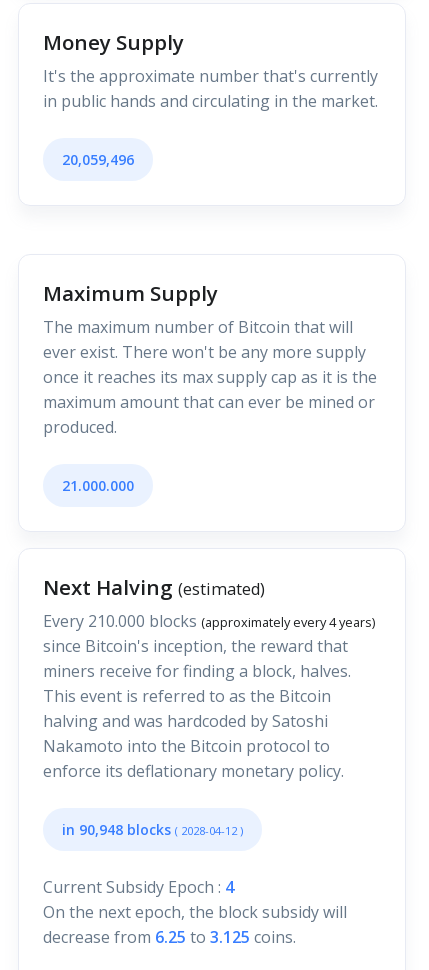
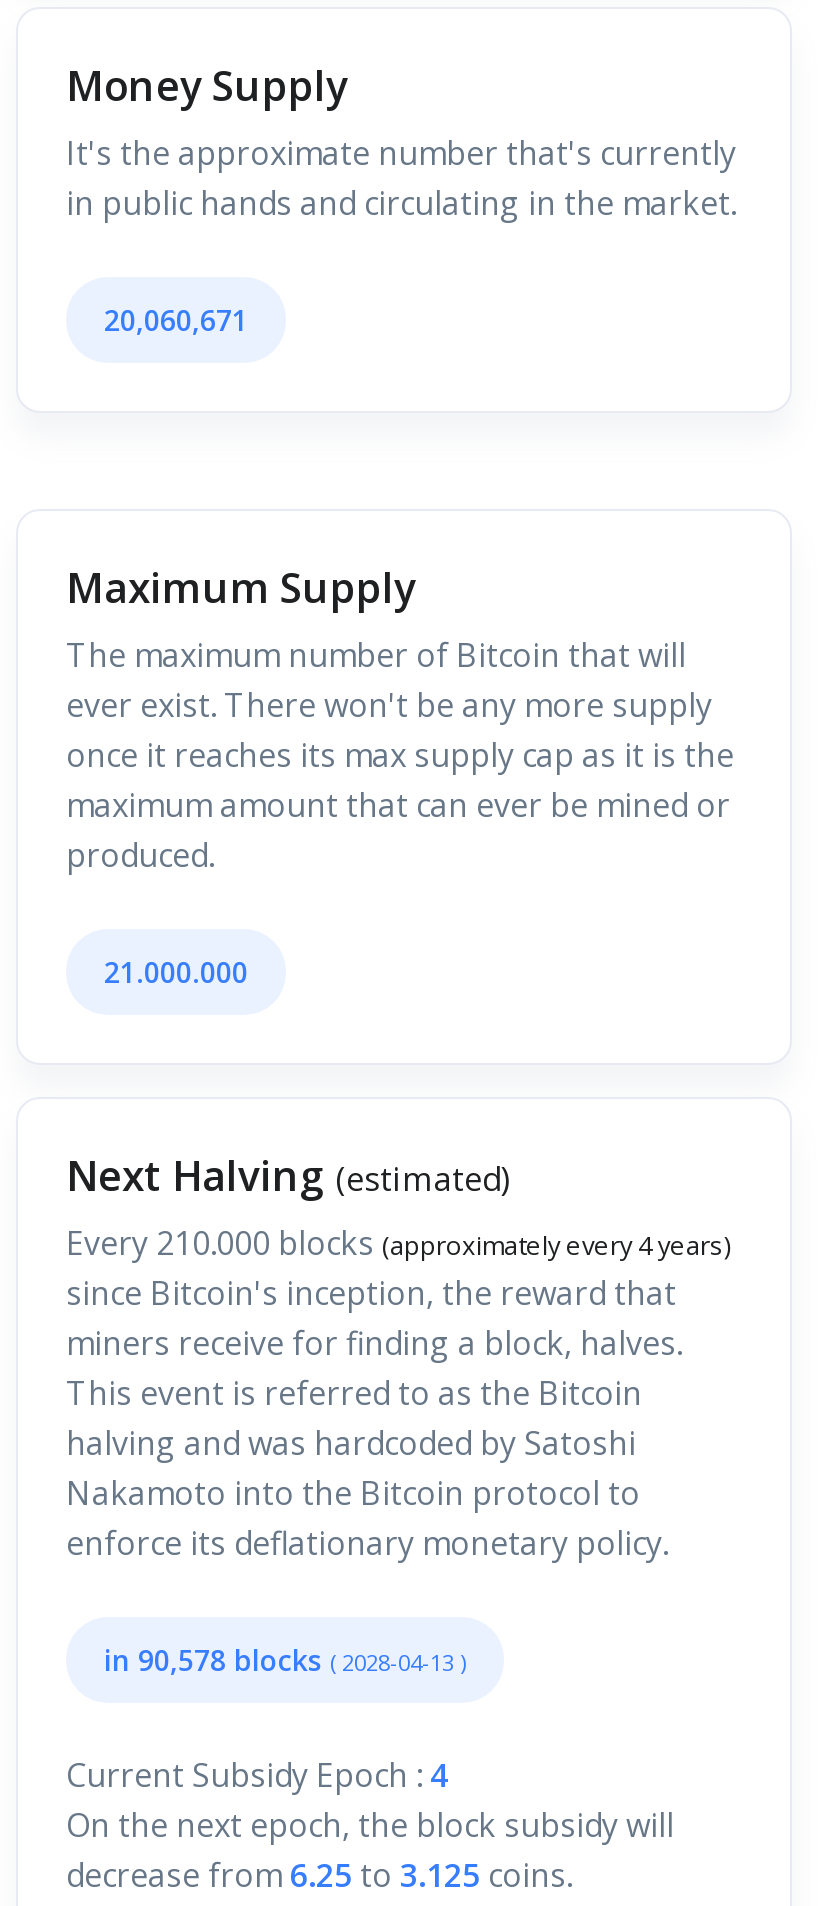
[62,150,134,169] 20,059,496 -> [104,301,248,339] 20,060,671
[62,820,243,839] in 90,948 blocks ( 2028-04-12 ) -> [104,1641,466,1679] in 90,578 blocks ( 2028-04-13 )

